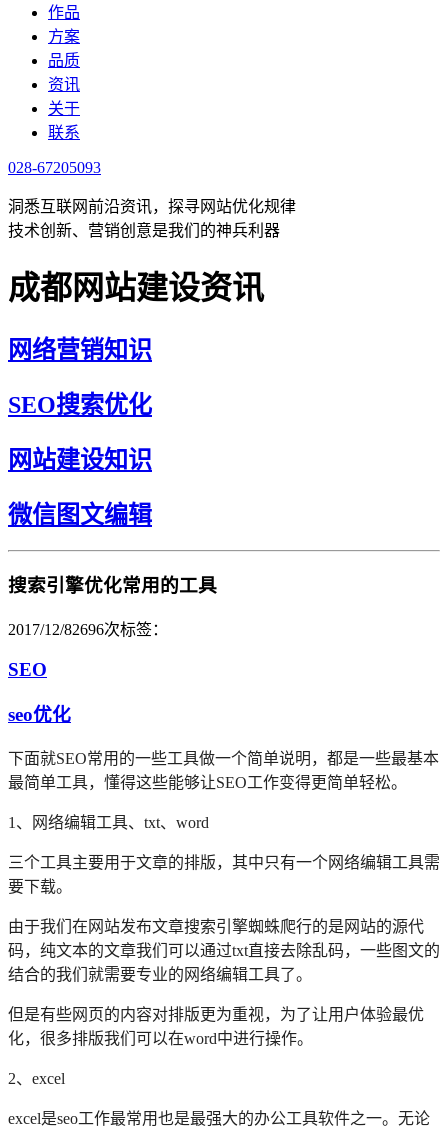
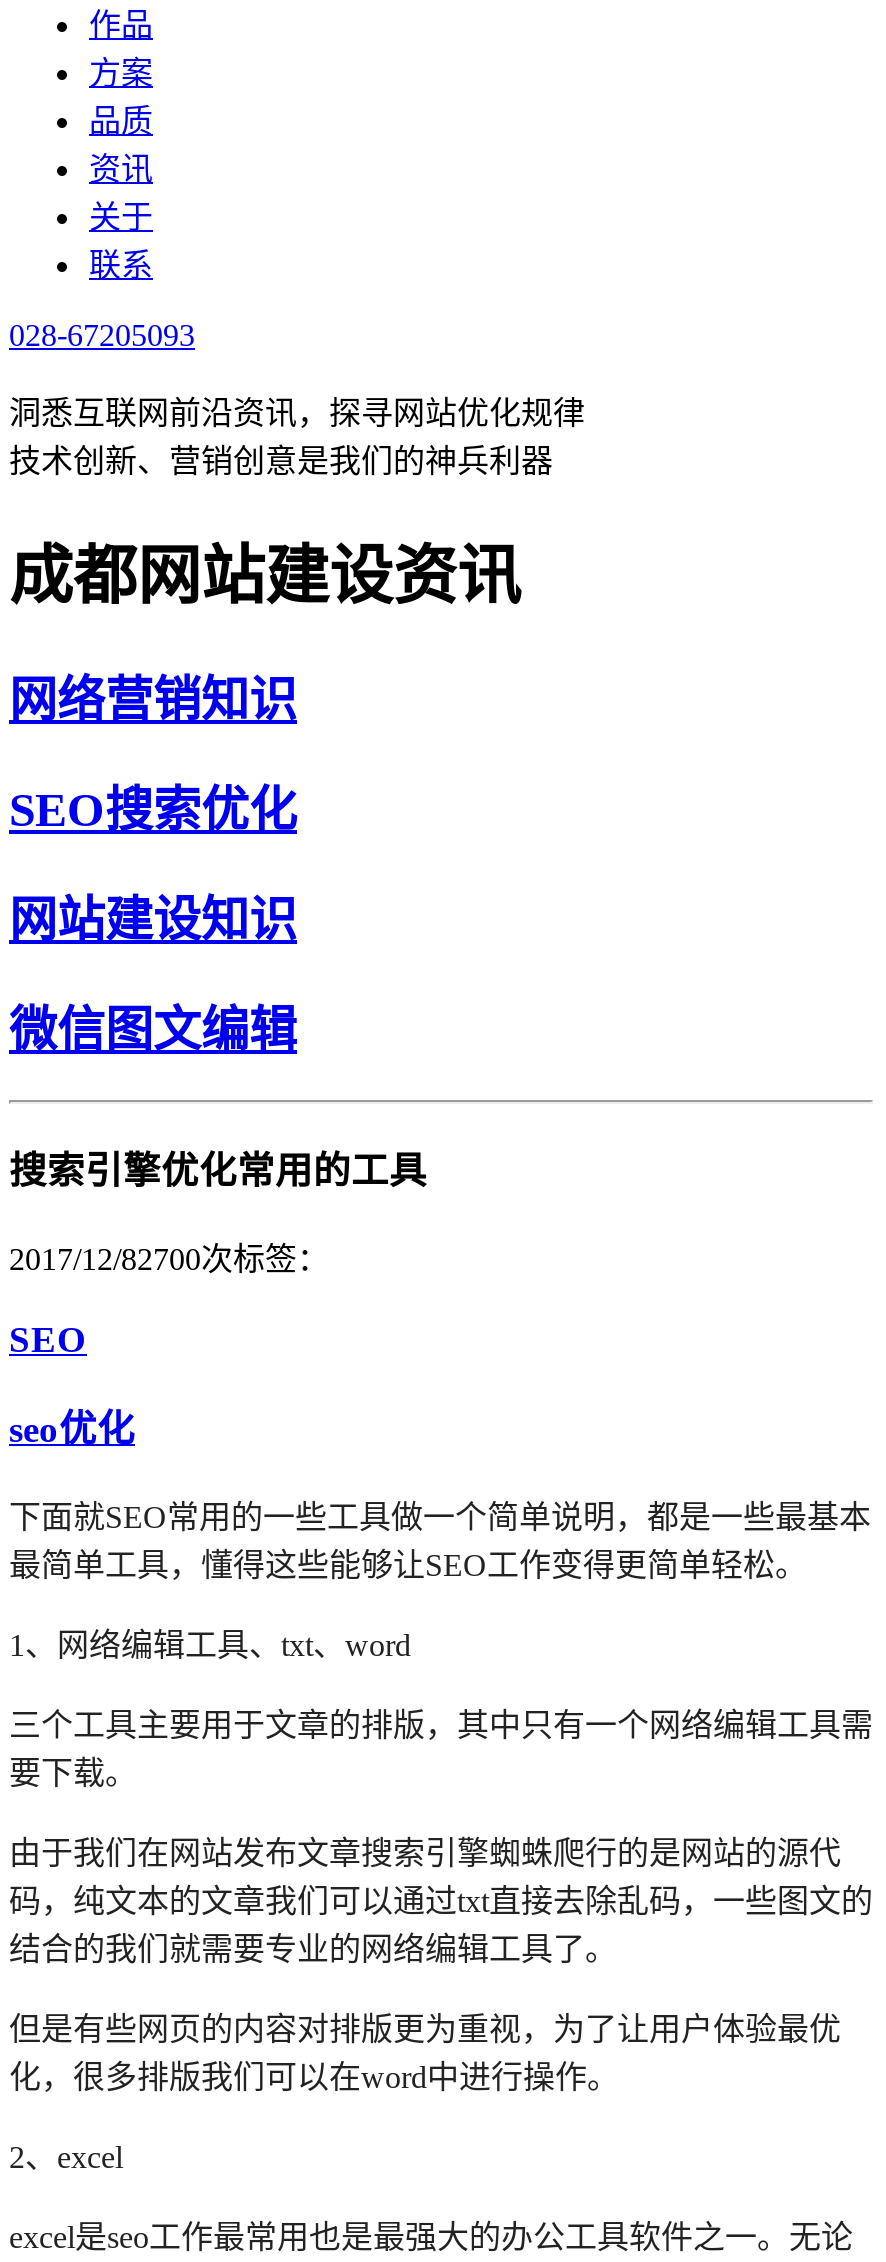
[8,621,168,638] 2017/12/82696次标签： -> [9,1242,329,1276] 2017/12/82700次标签：

